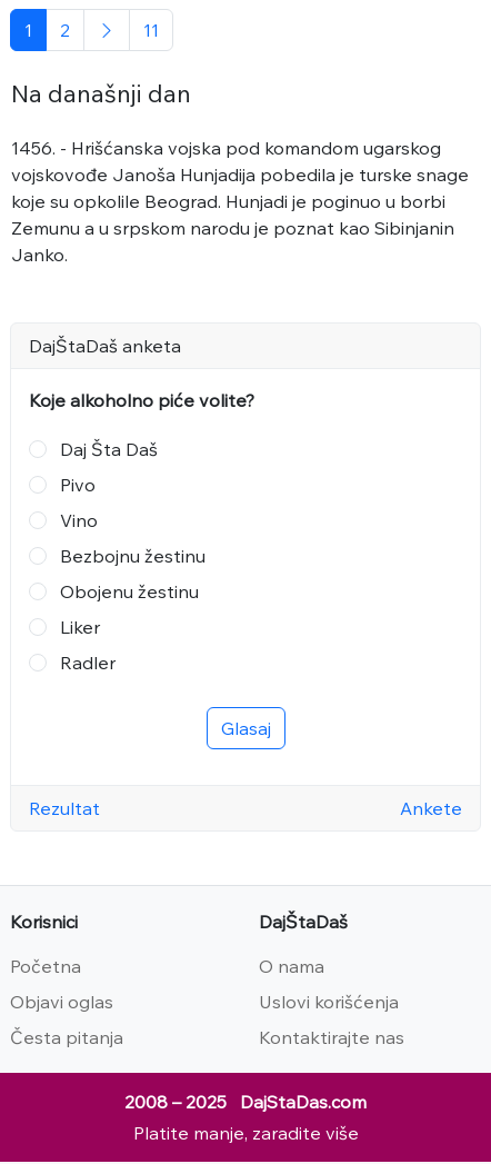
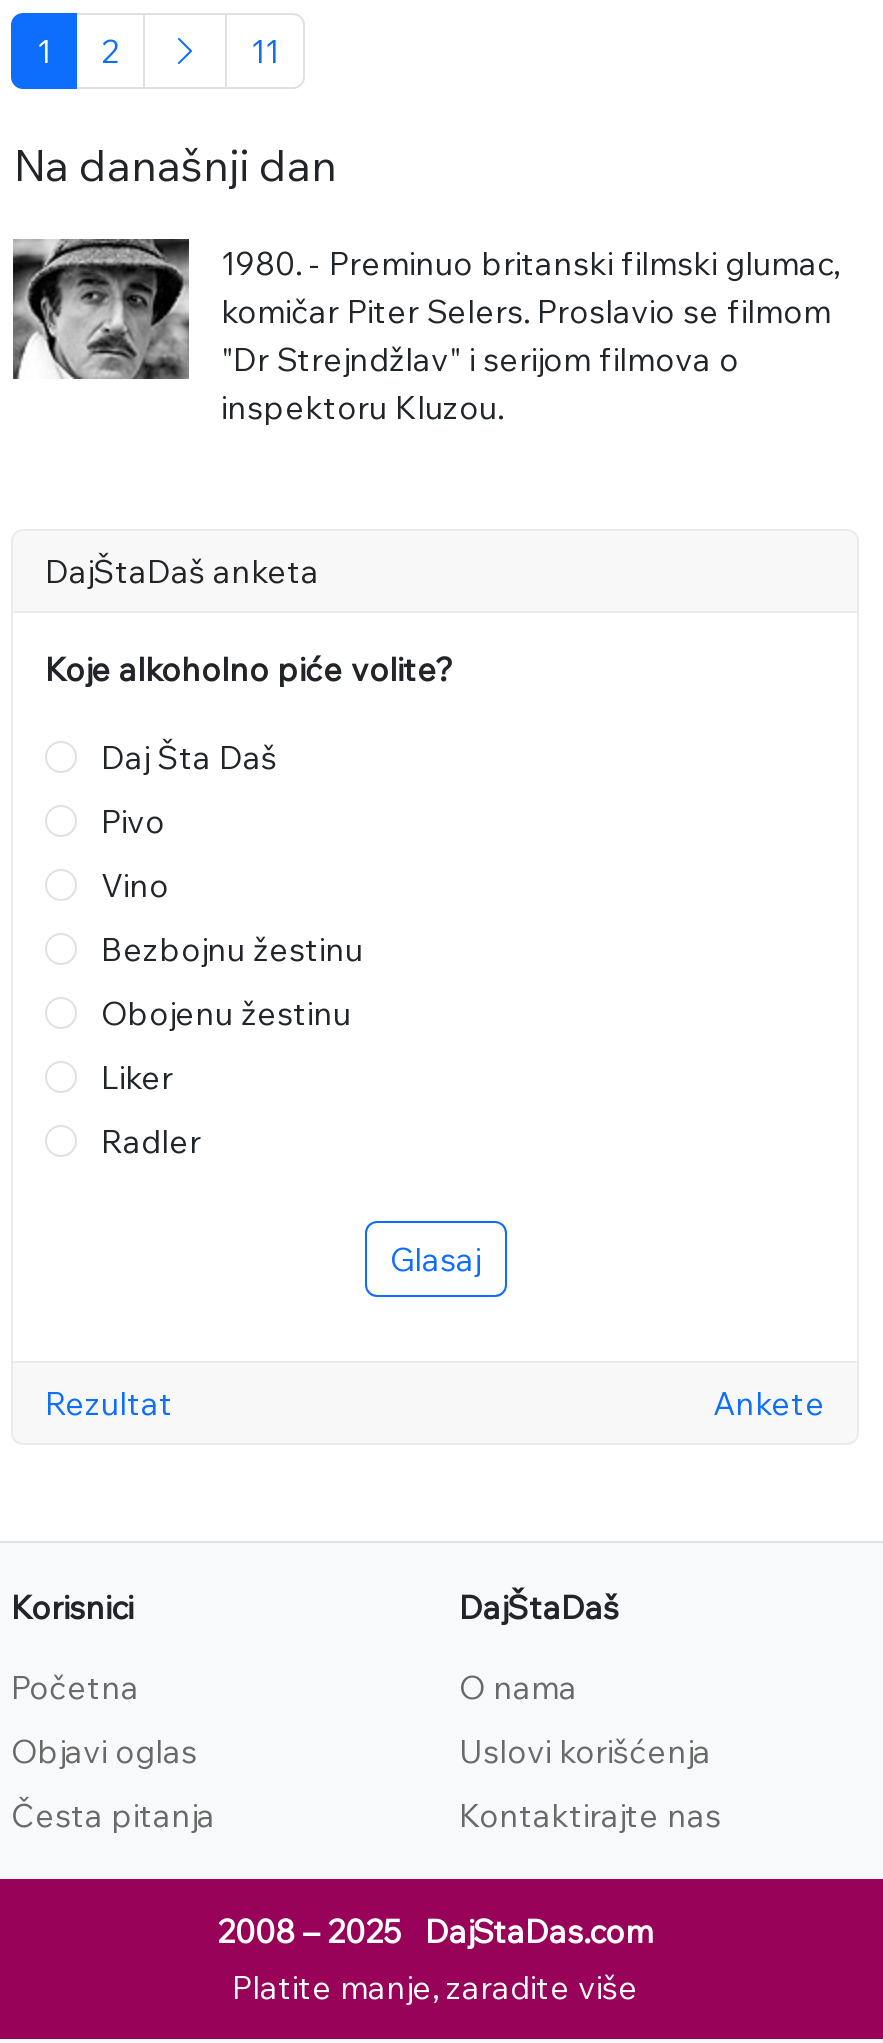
[11,137,469,266] 1456. - Hrišćanska vojska pod komandom ugarskog | vojskovođe Janoša Hunjadija pobedila je turske snage | koje su opkolile Beograd. Hunjadi je poginuo u borbi | Zemunu a u srpskom narodu je poznat kao Sibinjanin | Janko. -> [221,243,839,427] 1980. - Preminuo britanski filmski glumac, | komičar Piter Selers. Proslavio se filmom | "Dr Strejndžlav" i serijom filmova o | inspektoru Kluzou.

